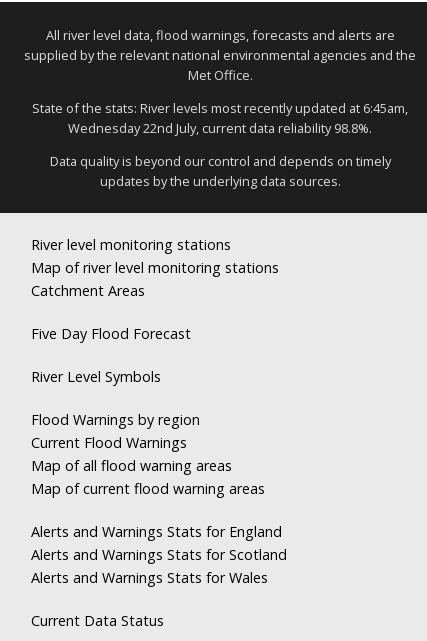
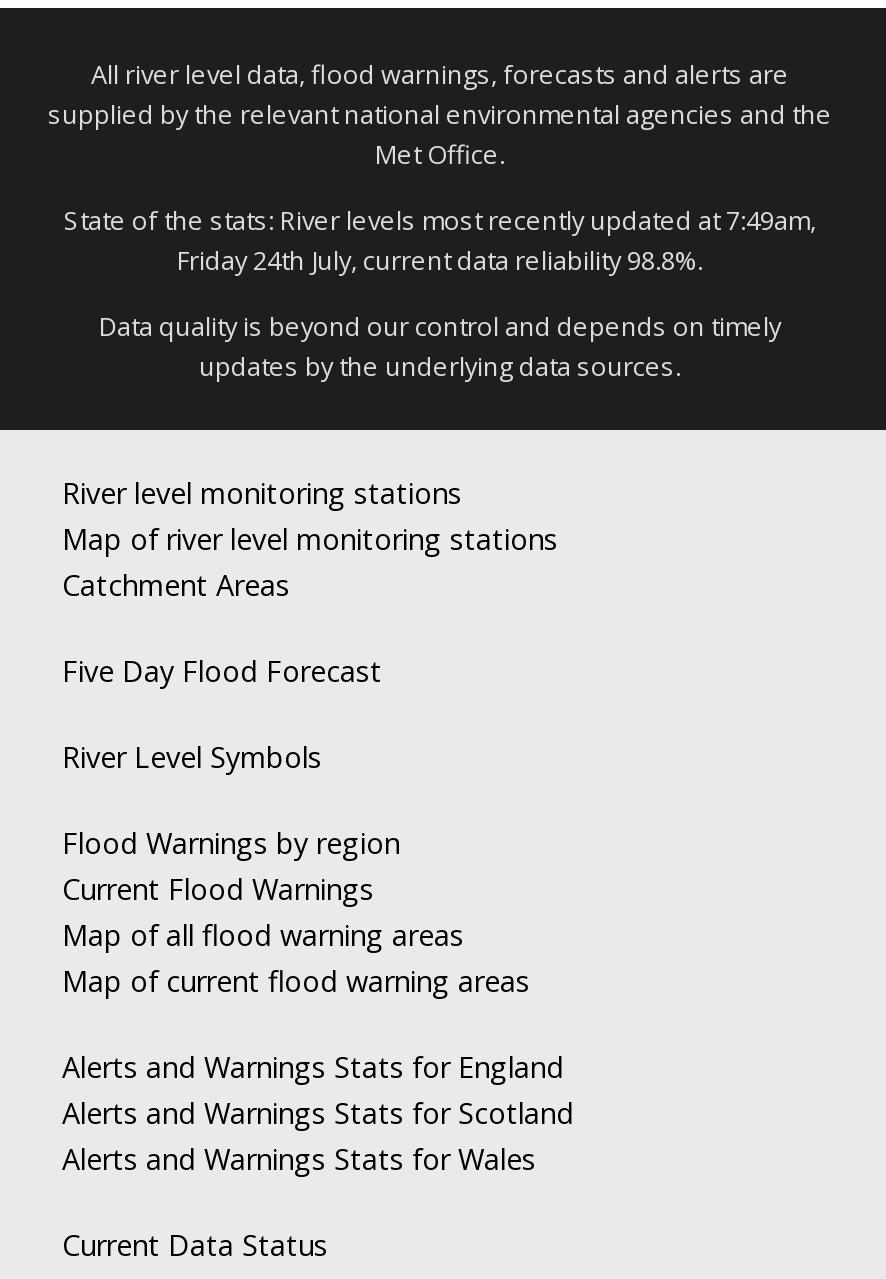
[32,99,408,117] State of the stats: River levels most recently updated at 6:45am, -> [64,202,816,238] State of the stats: River levels most recently updated at 7:49am,
[68,119,372,137] Wednesday 22nd July, current data reliability 98.8%. -> [177,242,703,278] Friday 24th July, current data reliability 98.8%.

